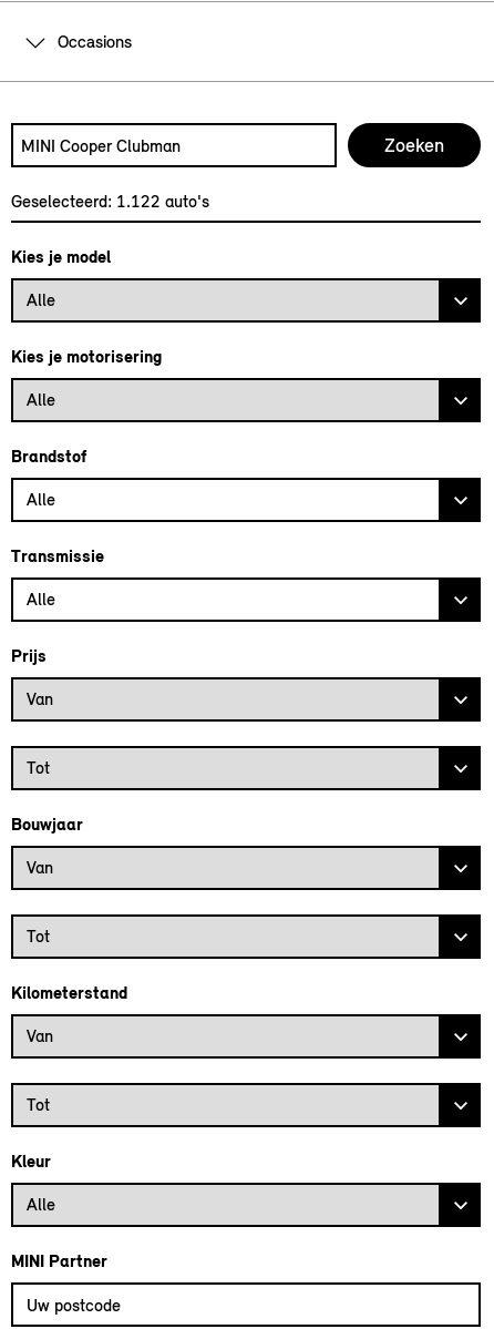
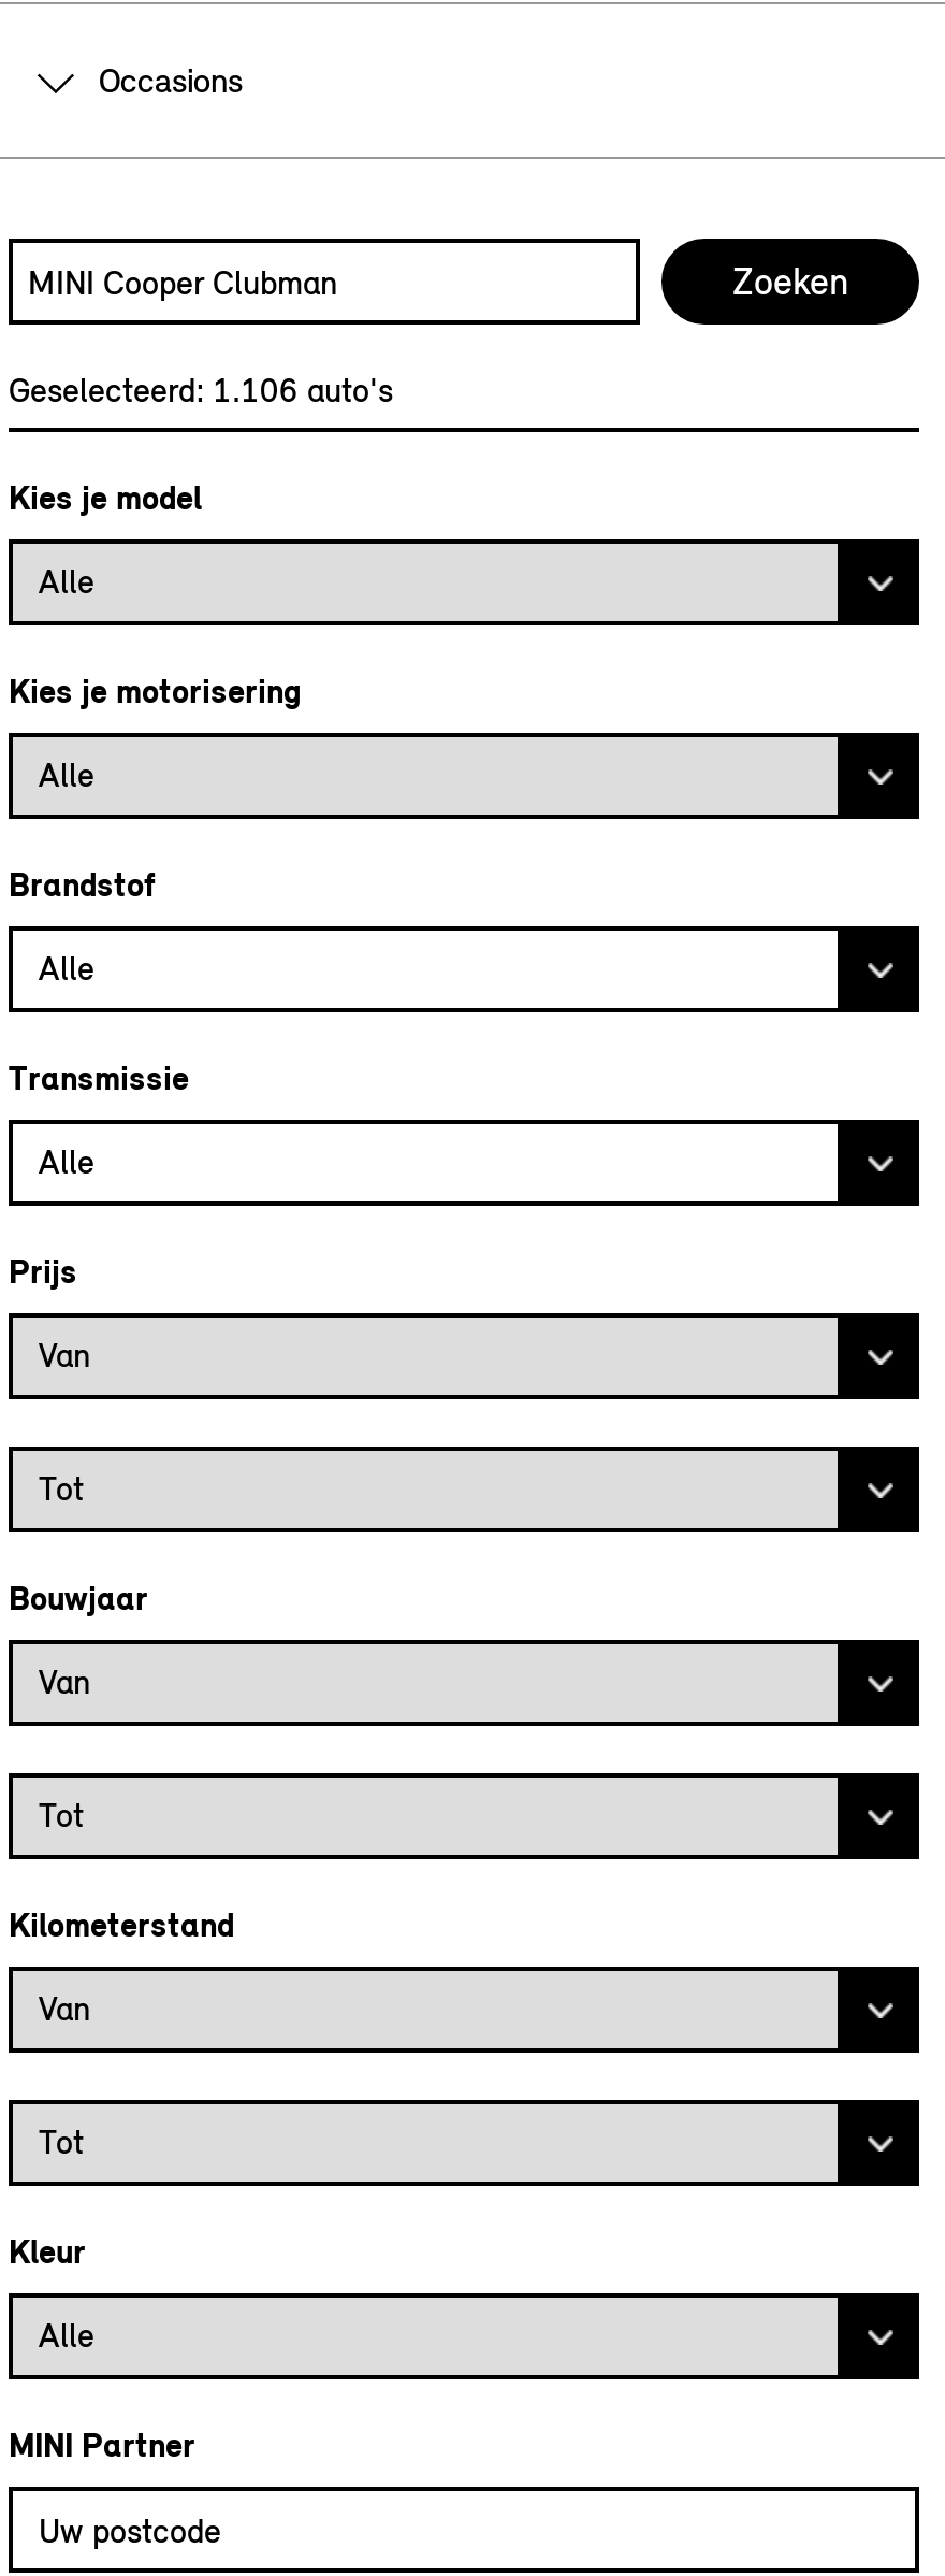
[11,191,209,212] Geselecteerd: 1.122 auto's -> [9,370,393,411] Geselecteerd: 1.106 auto's

